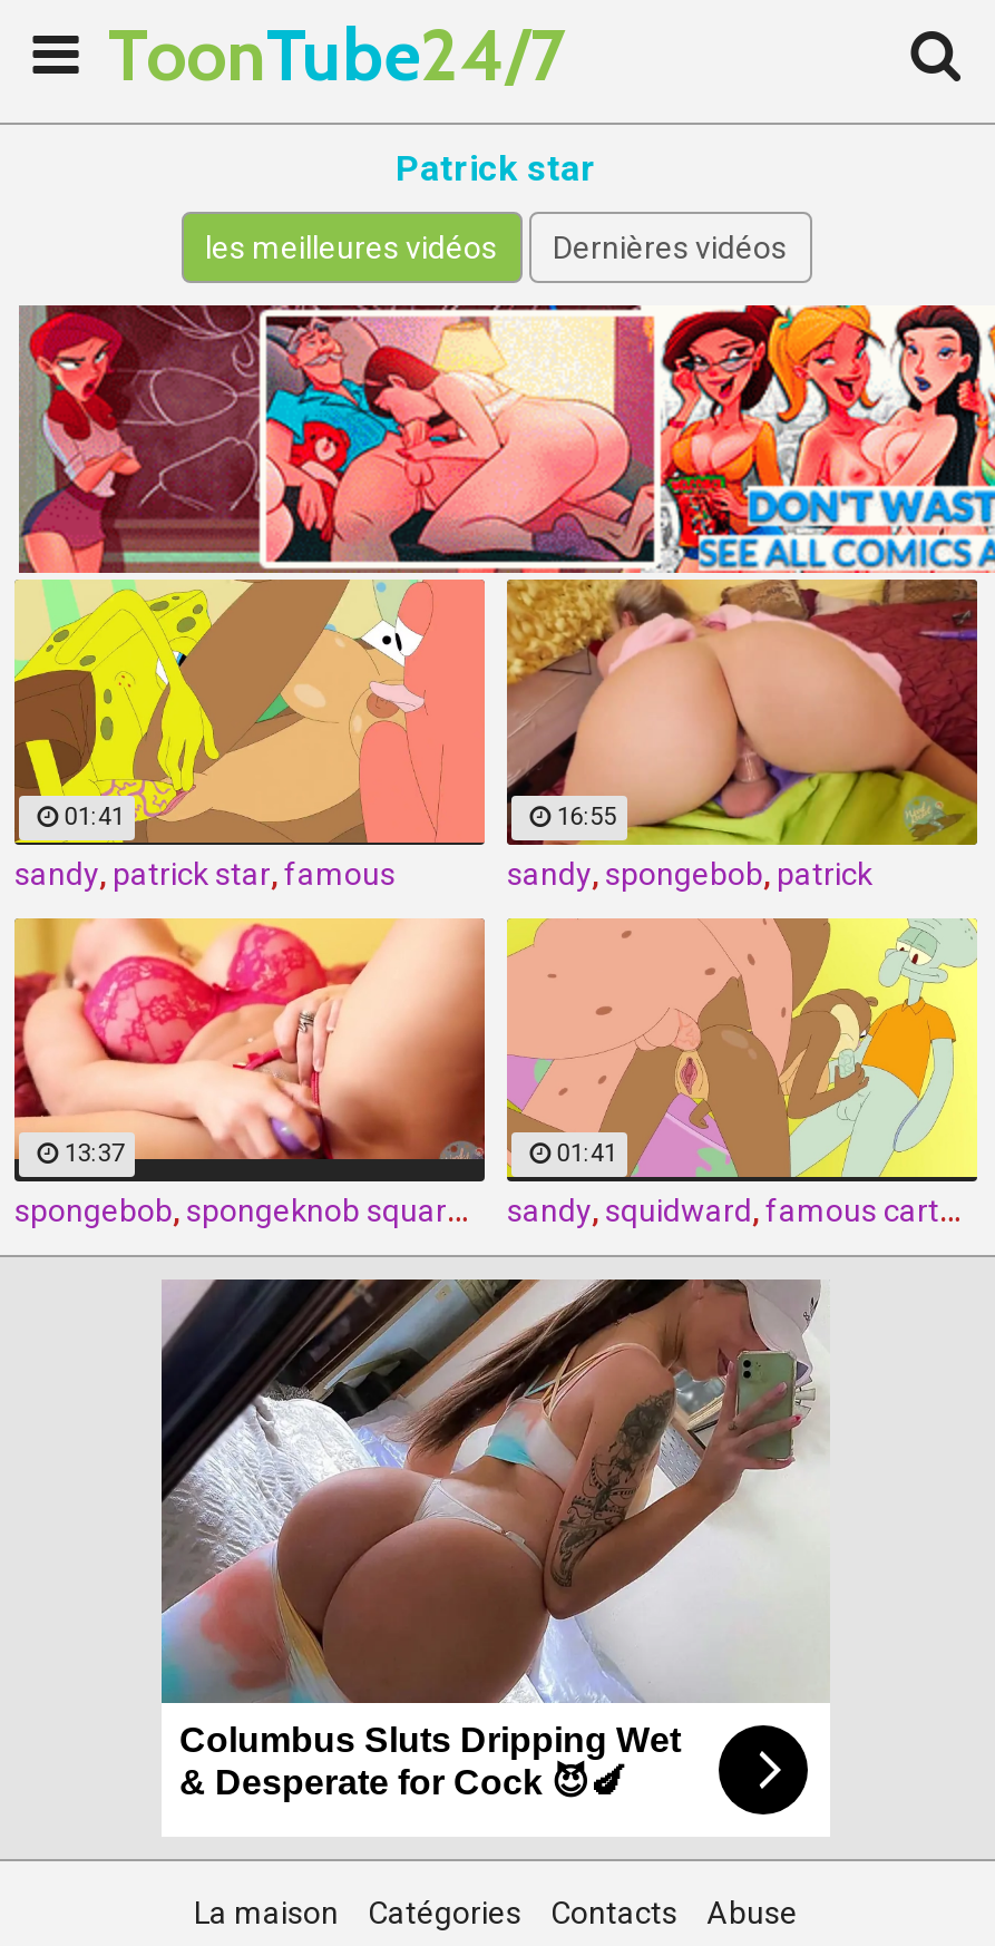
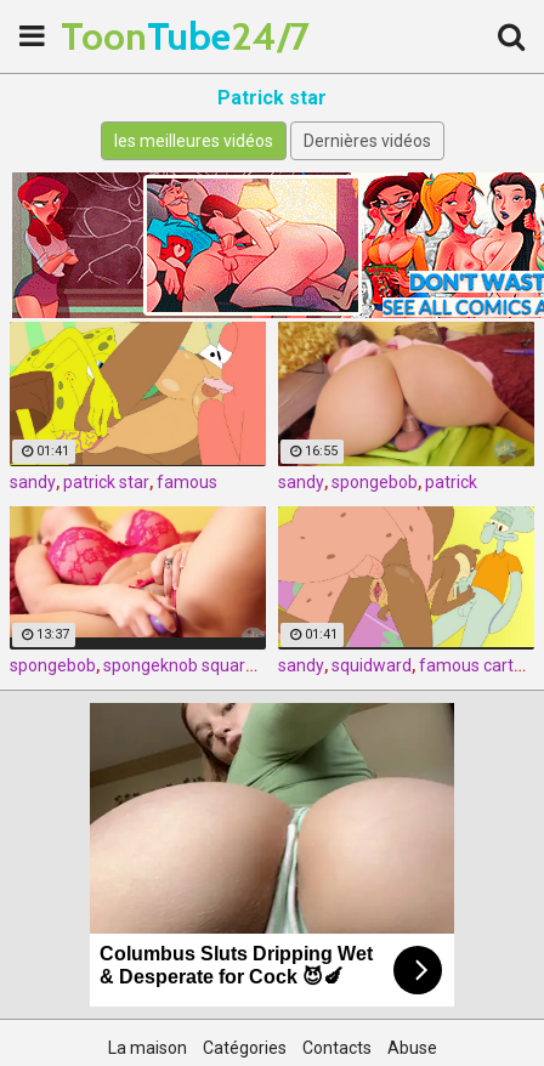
[159,1277,830,1705] [image] -> [89,702,455,935] [image]

